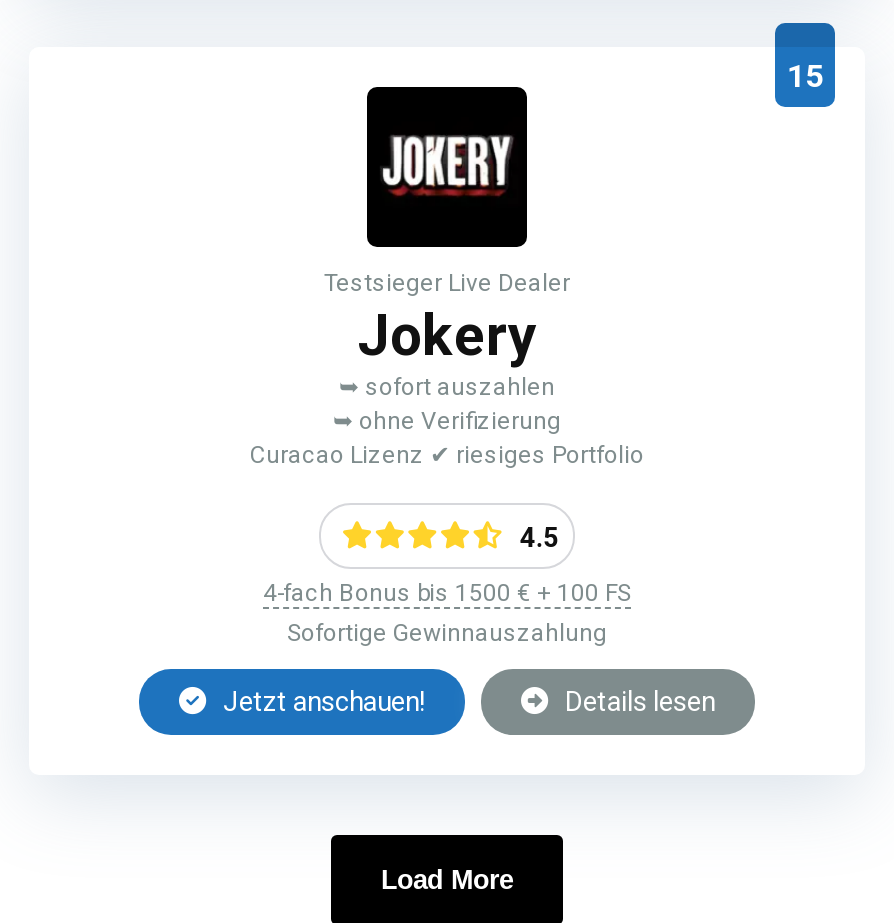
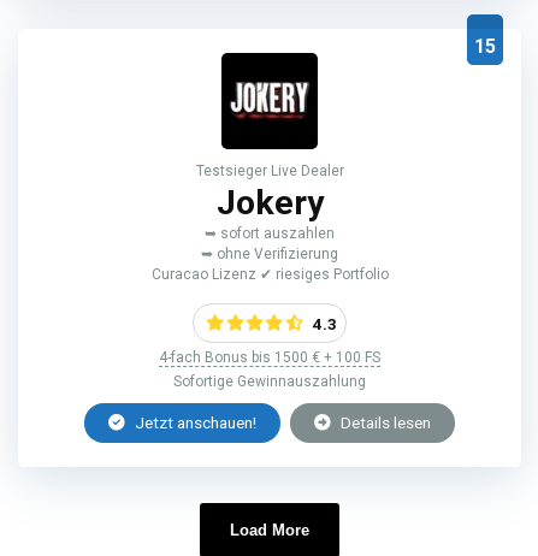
[520,521,560,553] 4.5 -> [313,314,337,333] 4.3

